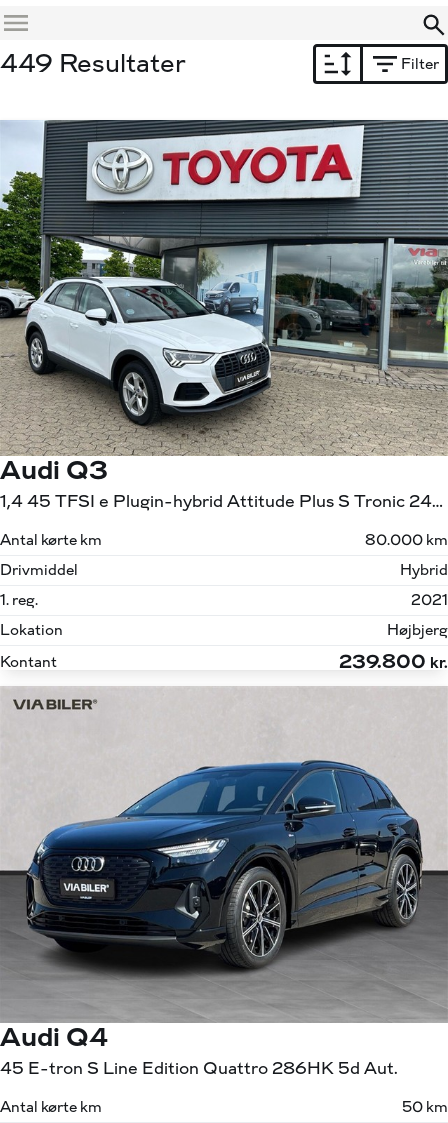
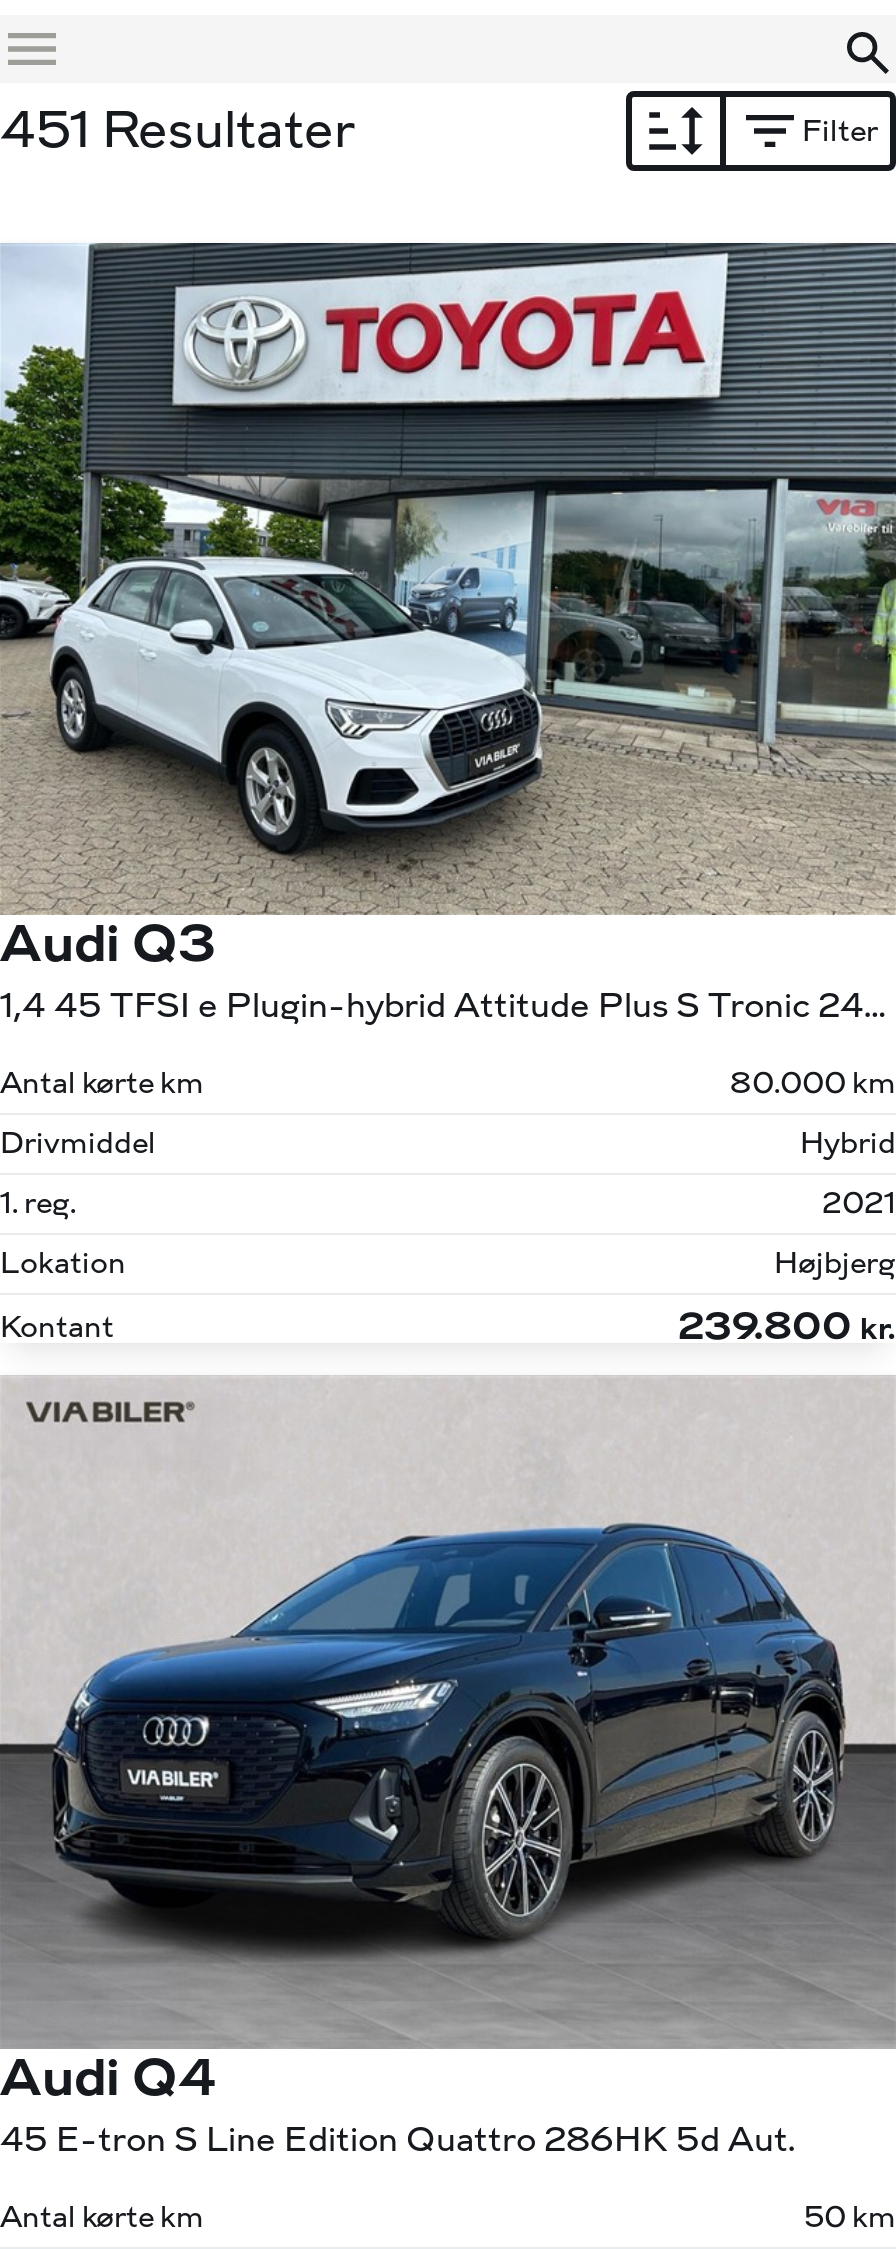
[0,49,186,78] 449 Resultater -> [0,101,356,159] 451 Resultater

